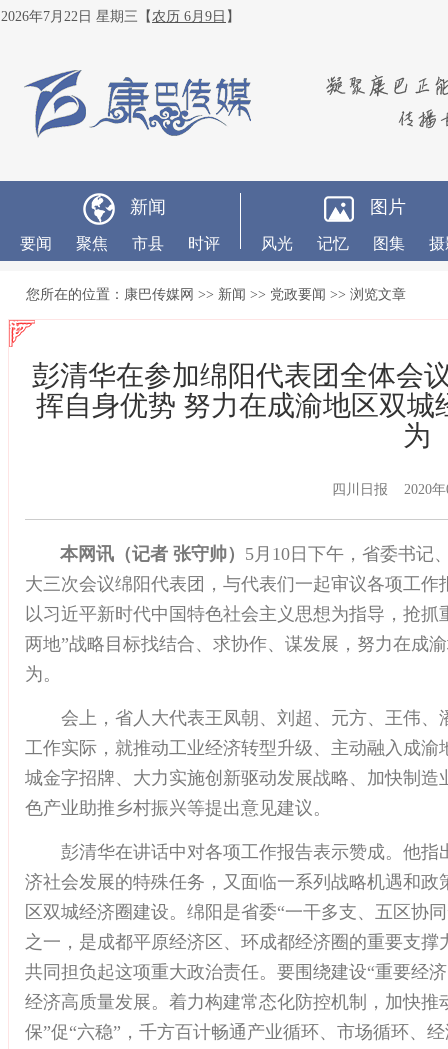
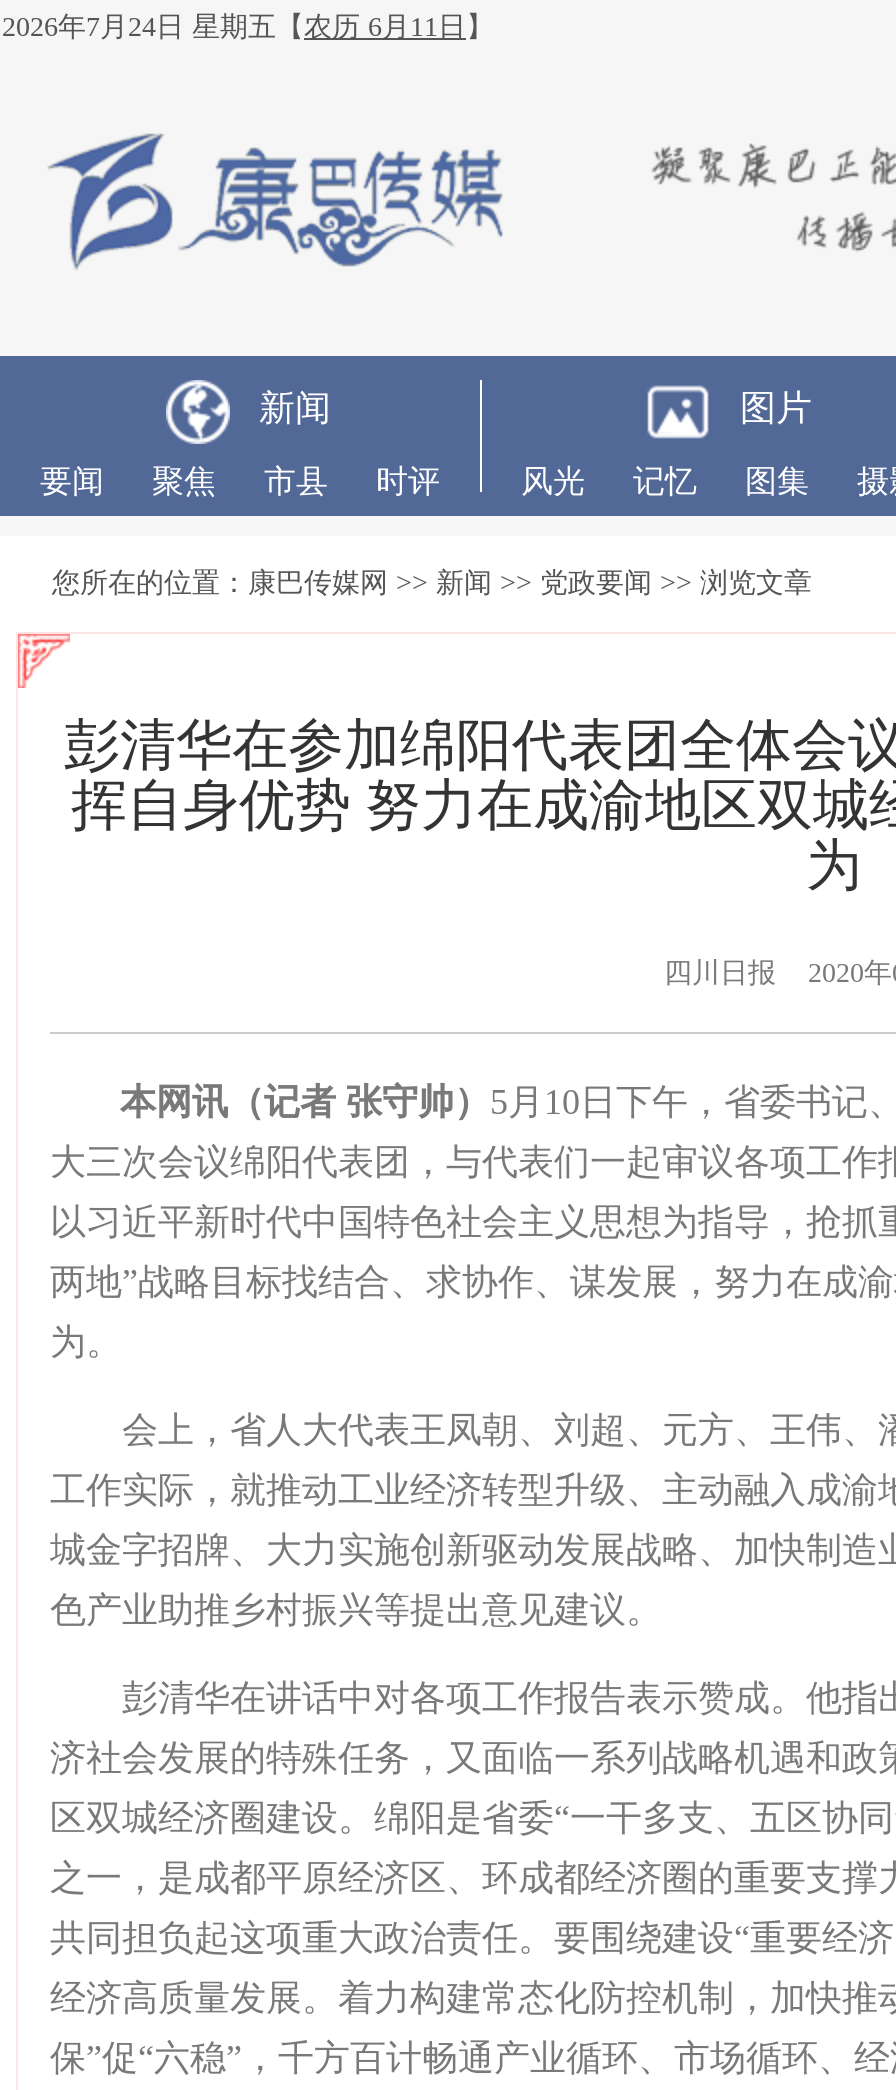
[1,9,240,24] 2026年7月22日 星期三【农历 6月9日】 -> [2,12,494,42] 2026年7月24日 星期五【农历 6月11日】

